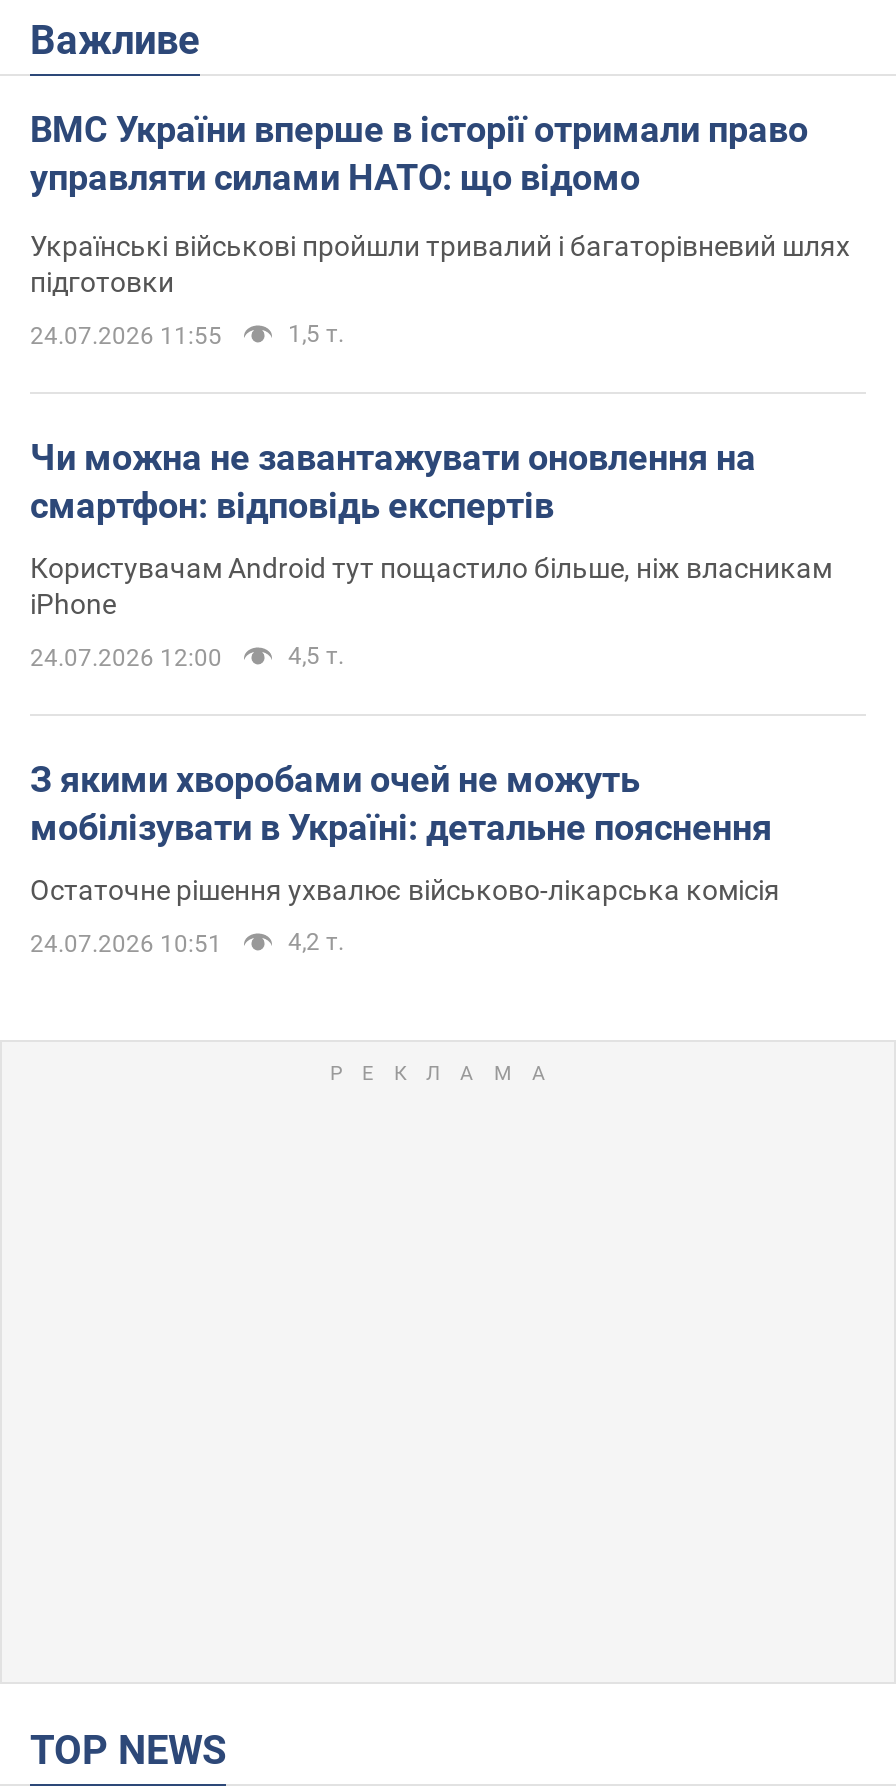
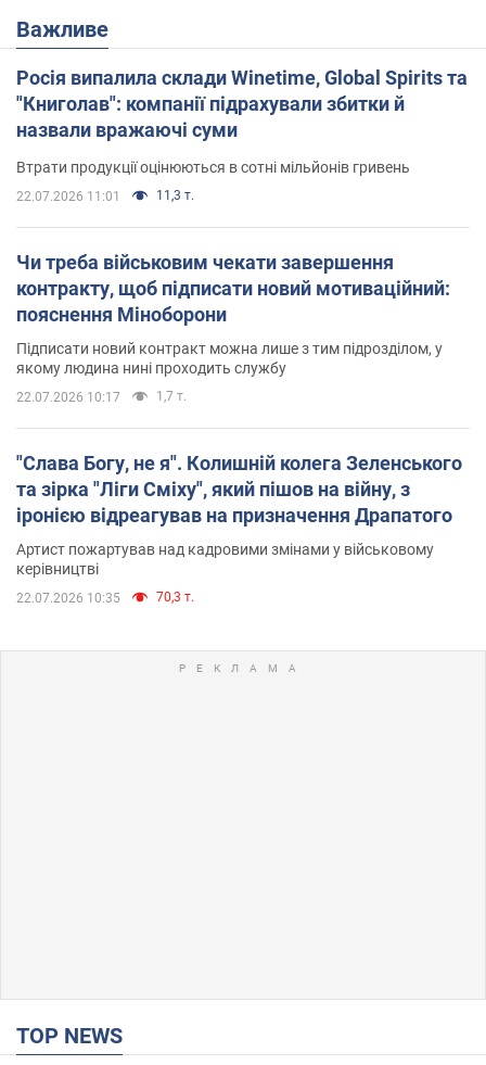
[30,107,808,197] ВМС України вперше в історії отримали право | управляти силами НАТО: що відомо -> [16,66,468,141] Росія випалила склади Winetime, Global Spirits та | "Книголав": компанії підрахували збитки й | назвали вражаючі суми
[30,229,850,297] Українські військові пройшли тривалий і багаторівневий шлях | підготовки -> [16,158,410,176] Втрати продукції оцінюються в сотні мільйонів гривень
[30,319,344,349] 24.07.2026 11:55 | 1,5 т. -> [16,187,194,204] 22.07.2026 11:01 | 11,3 т.
[30,435,756,525] Чи можна не завантажувати оновлення на | смартфон: відповідь експертів -> [16,250,450,325] Чи треба військовим чекати завершення | контракту, щоб підписати новий мотиваційний: | пояснення Міноборони
[30,551,832,619] Користувачам Android тут пощастило більше, ніж власникам | iPhone -> [16,339,443,376] Підписати новий контракт можна лише з тим підрозділом, у | якому людина нині проходить службу
[30,641,344,671] 24.07.2026 12:00 | 4,5 т. -> [16,388,187,405] 22.07.2026 10:17 | 1,7 т.
[30,757,772,847] З якими хворобами очей не можуть | мобілізувати в Україні: детальне пояснення -> [16,451,462,526] "Слава Богу, не я". Колишній колега Зеленського | та зірка "Ліги Сміху", який пішов на війну, з | іронією відреагував на призначення Драпатого
[30,873,780,905] Остаточне рішення ухвалює військово-лікарська комісія -> [16,540,434,577] Артист пожартував над кадровими змінами у військовому | керівництві
[30,927,344,957] 24.07.2026 10:51 | 4,2 т. -> [16,589,194,605] 22.07.2026 10:35 | 70,3 т.

